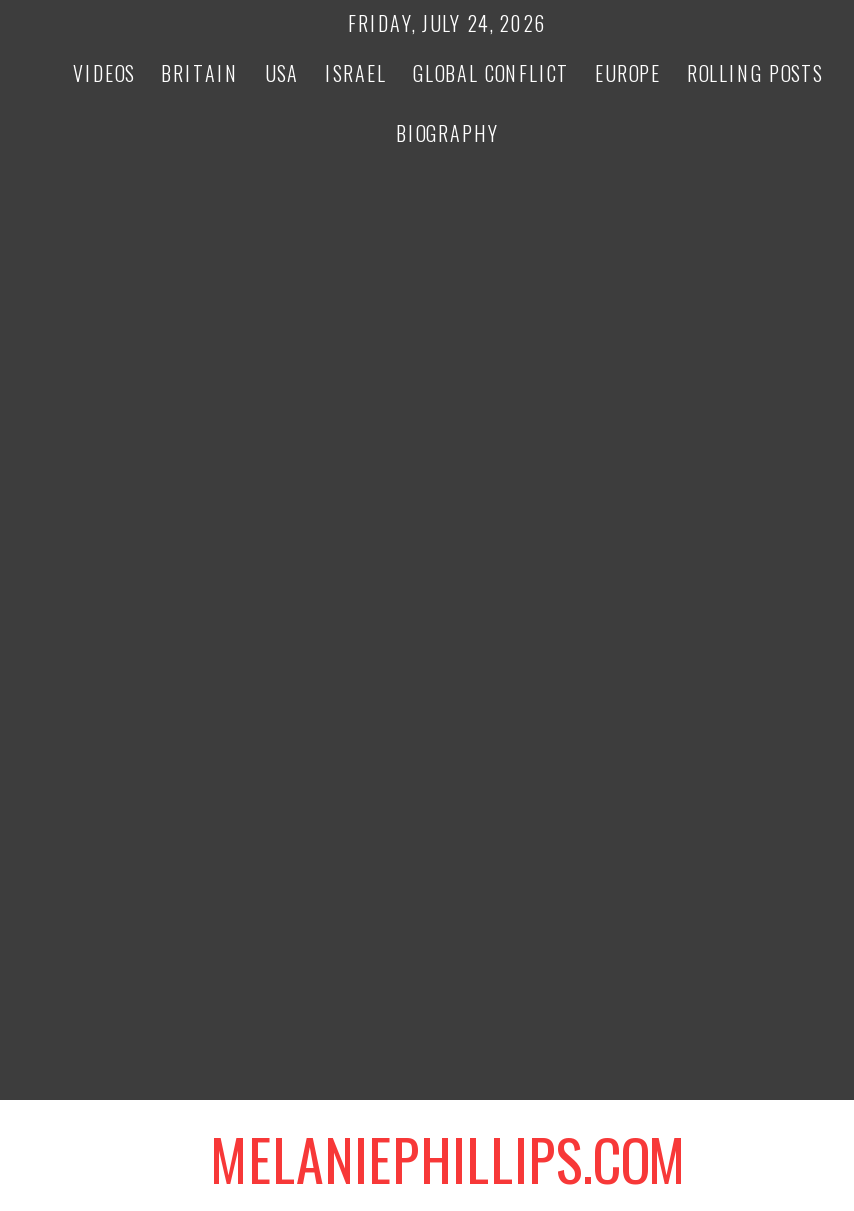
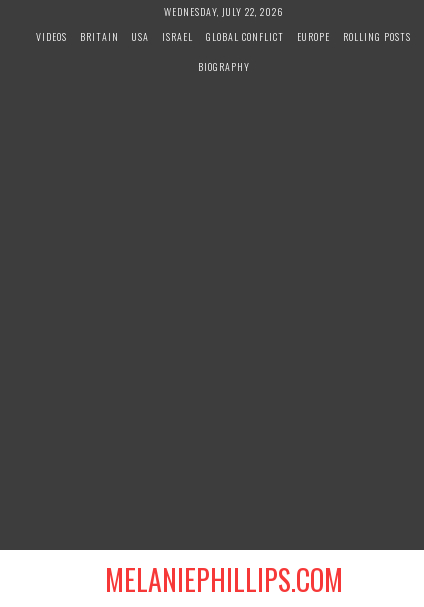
[348,8,548,38] FRIDAY, JULY 24, 2026 -> [164,4,284,19] WEDNESDAY, JULY 22, 2026

